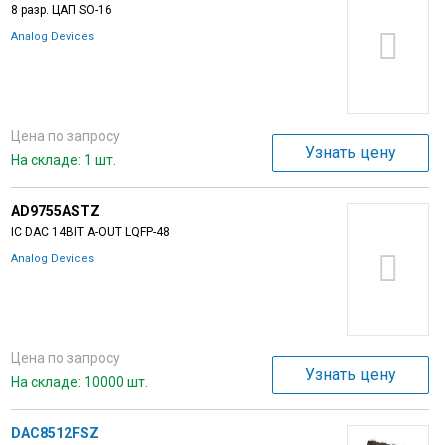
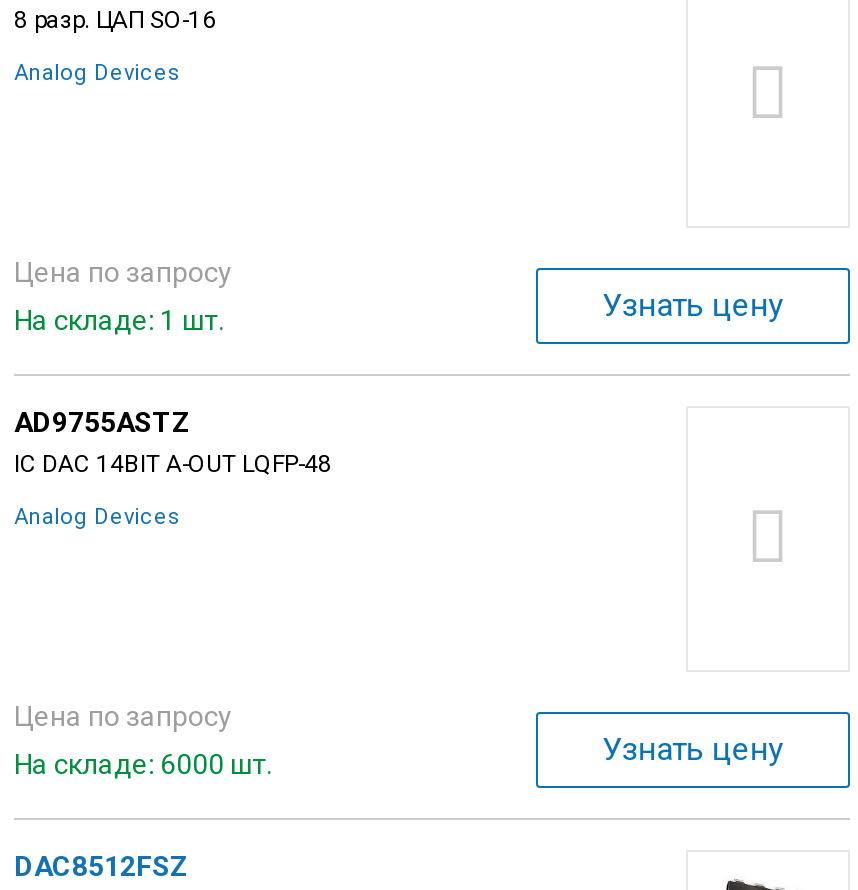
[11,374,148,390] На складе: 10000 шт. -> [14,748,272,780] На складе: 6000 шт.

